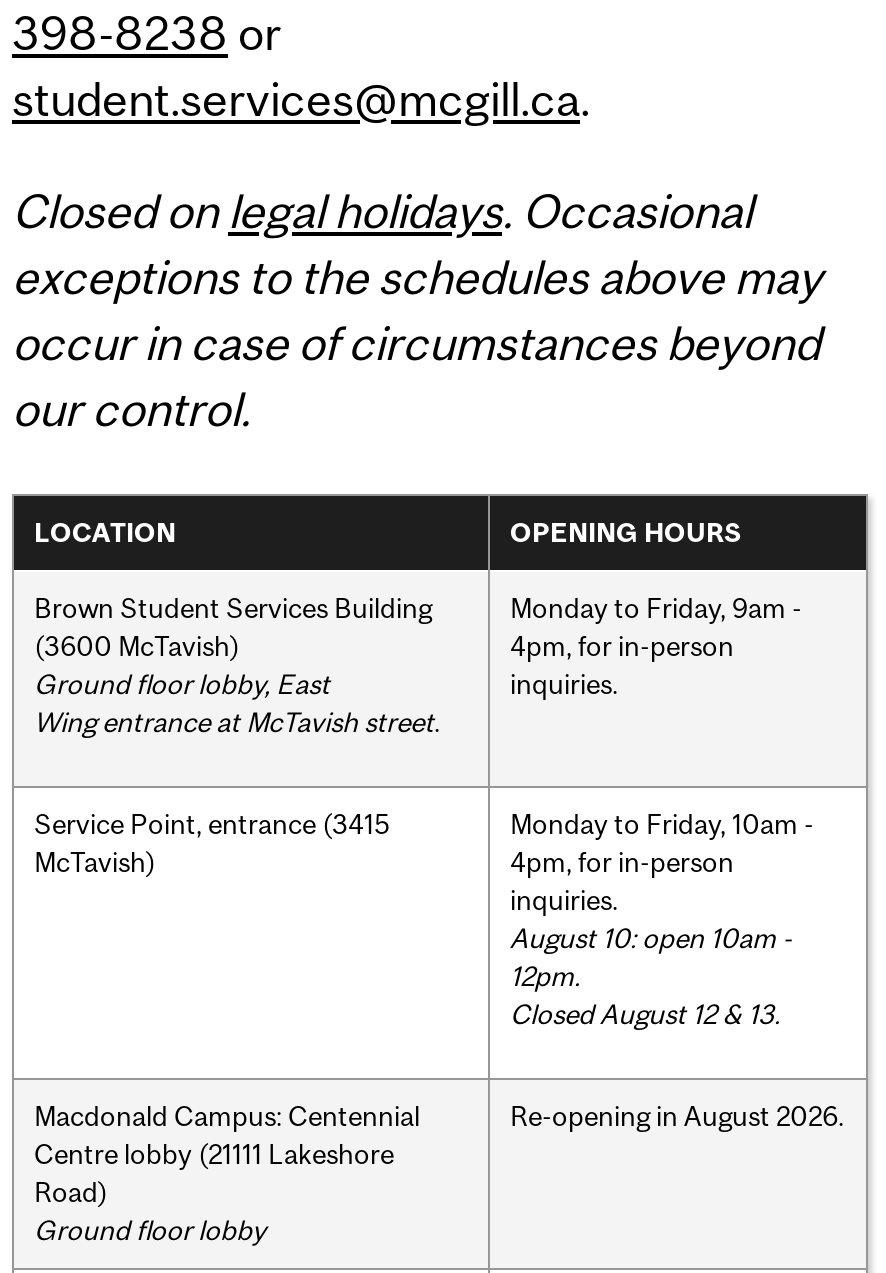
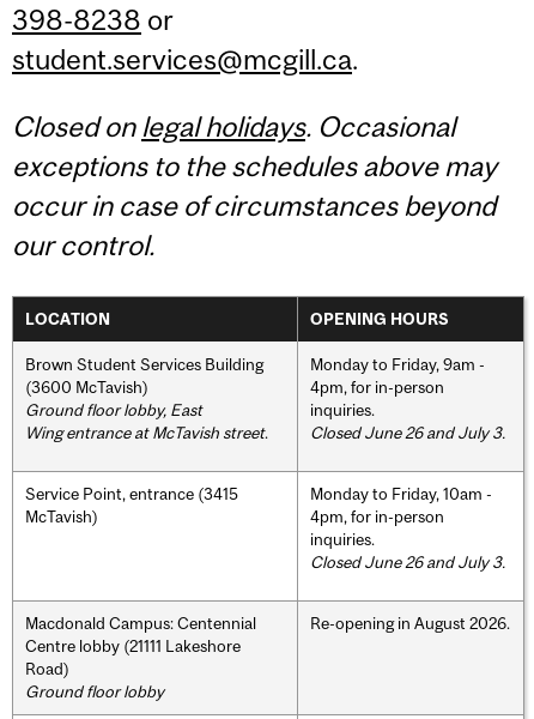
none -> [310,423,505,442] Closed June 26 and July 3.
[510,921,792,1029] August 10: open 10am - | 12pm. | Closed August 12 & 13. -> [310,552,505,571] Closed June 26 and July 3.

